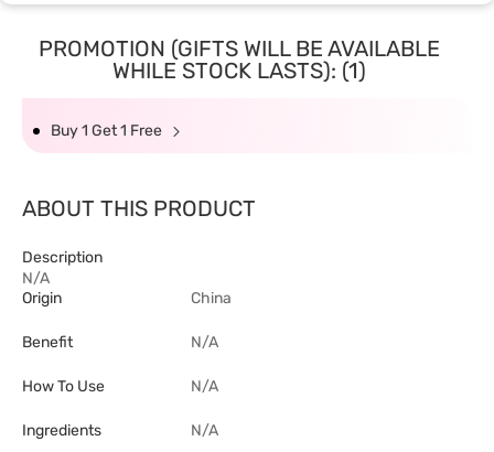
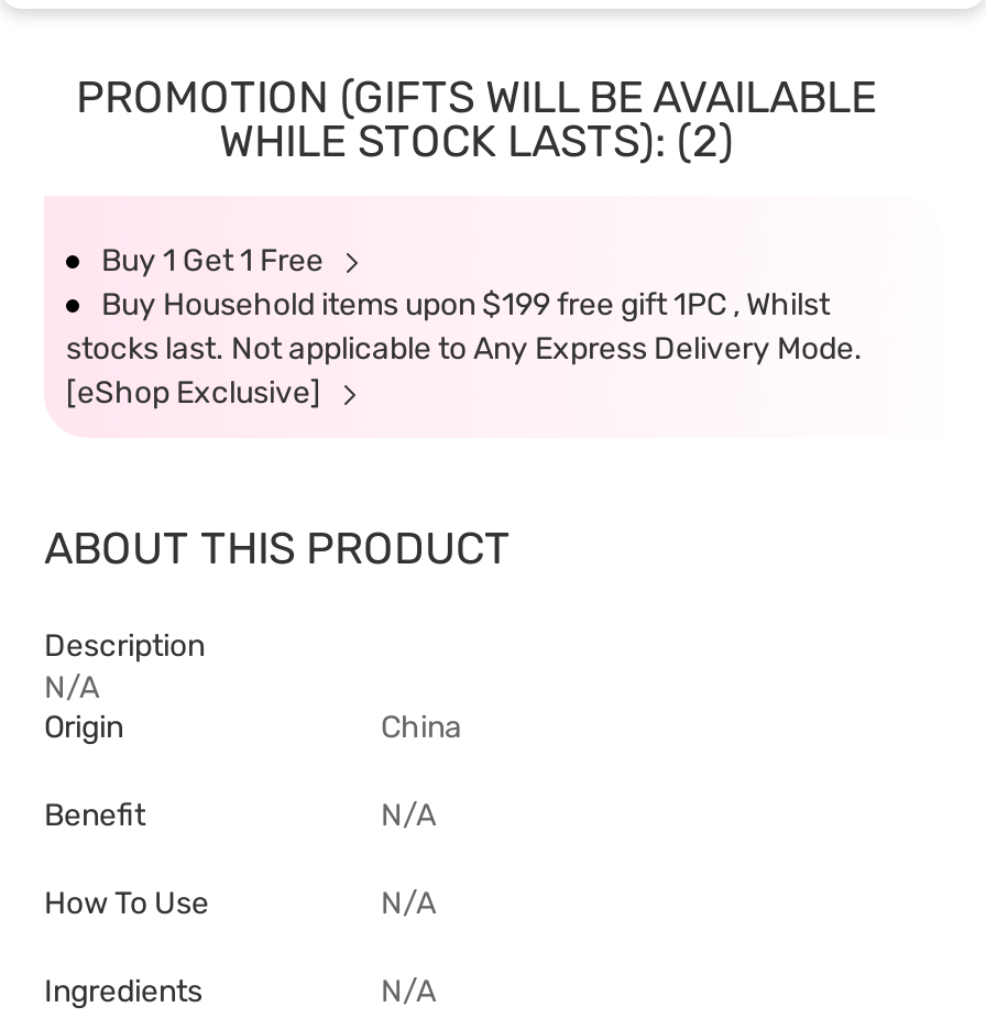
[112,57,366,84] WHILE STOCK LASTS): (1) -> [219,114,734,167] WHILE STOCK LASTS): (2)
none -> [66,286,863,412] Buy Household items upon $199 free gift 1PC , Whilst | stocks last. Not applicable to Any Express Delivery Mode. | [eShop Exclusive]

